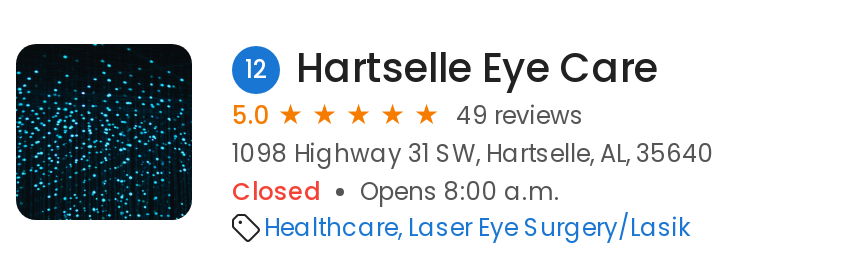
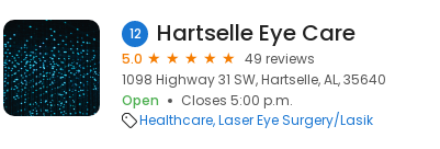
[232,174,560,208] Closed | Opens 8:00 a.m. -> [122,91,293,110] Open | Closes 5:00 p.m.

